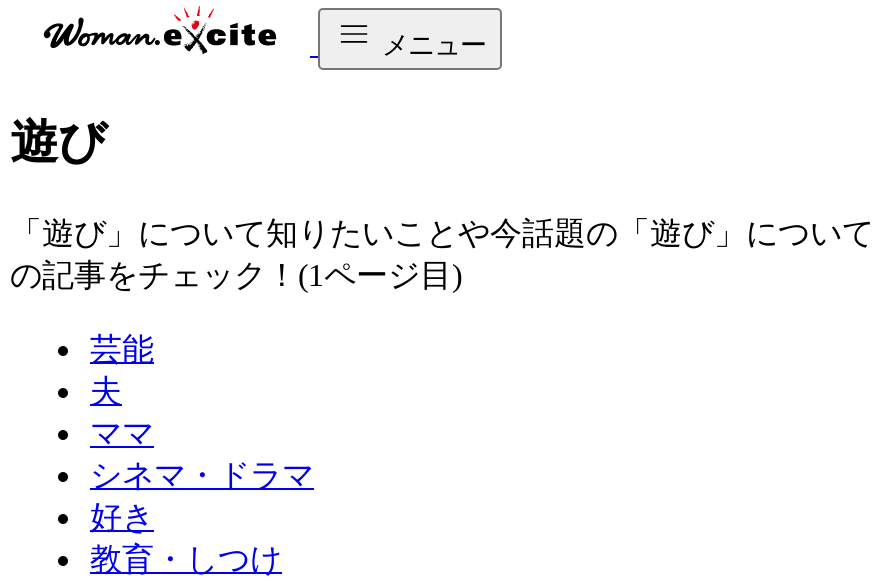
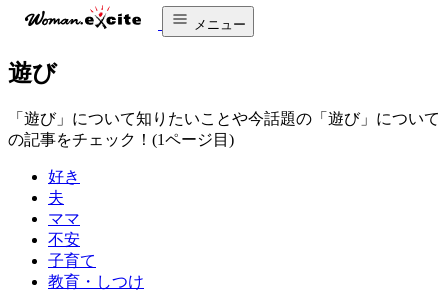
[90,332,154,366] 芸能 -> [48,168,80,185] 好き
[90,458,314,534] シネマ・ドラマ | 好き -> [48,231,96,269] 不安 | 子育て

